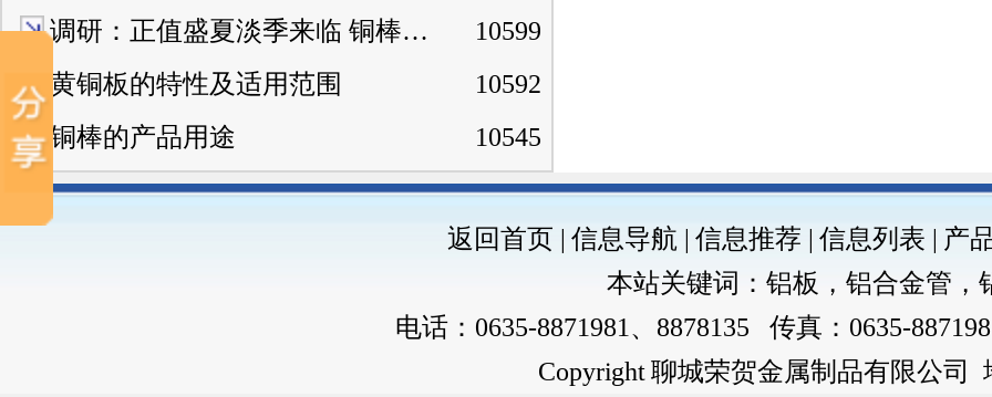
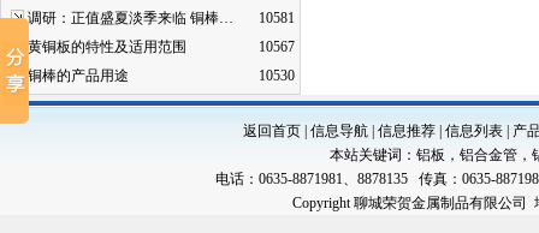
[50,15,541,46] 调研：正值盛夏淡季来临 铜棒… 10599 -> [27,10,294,26] 调研：正值盛夏淡季来临 铜棒… 10581
[475,69,541,100] 10592 -> [258,38,294,55] 10567
[475,122,541,153] 10545 -> [258,67,294,84] 10530

